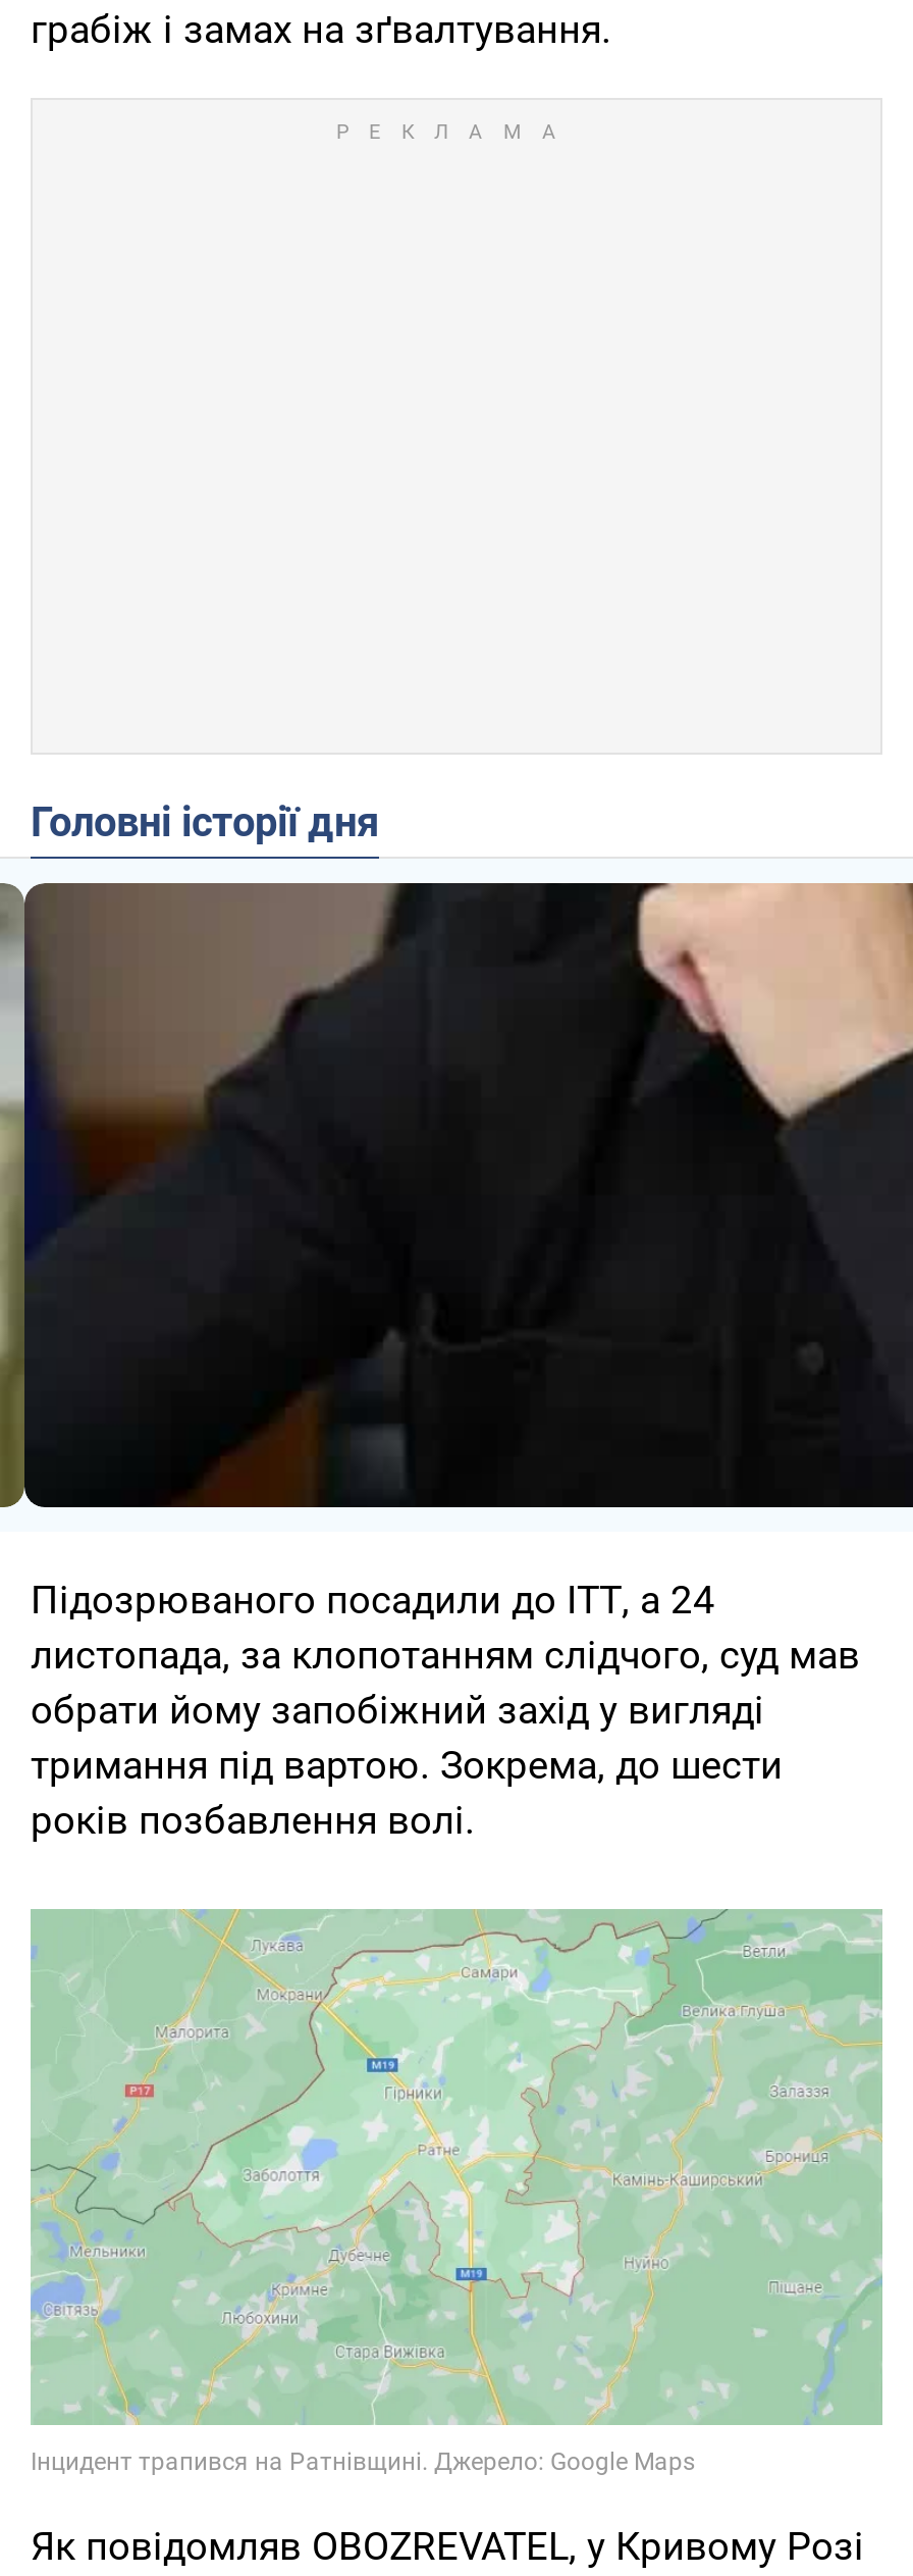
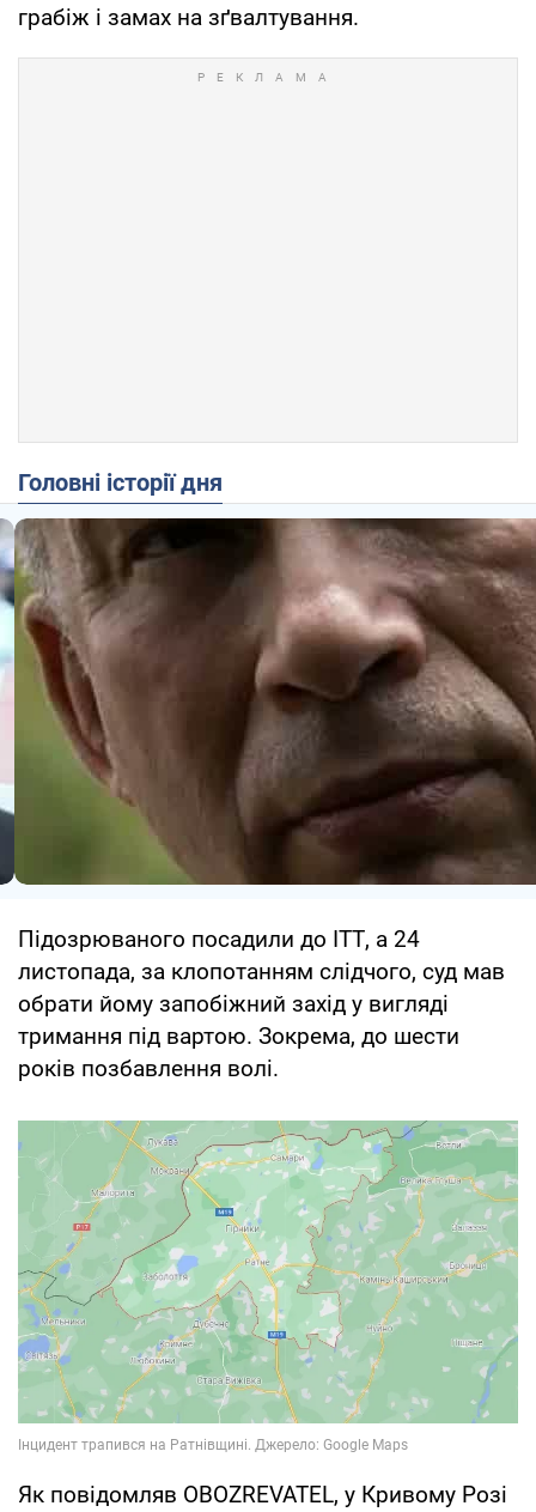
[6,881,907,1509] [image] -> [4,517,532,886] [image]

